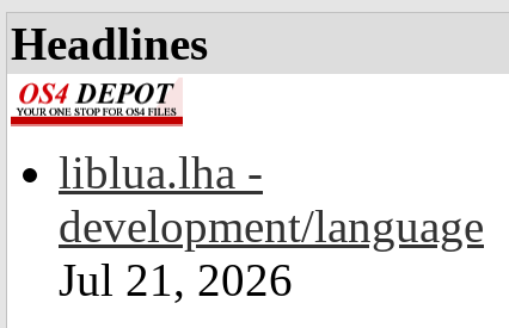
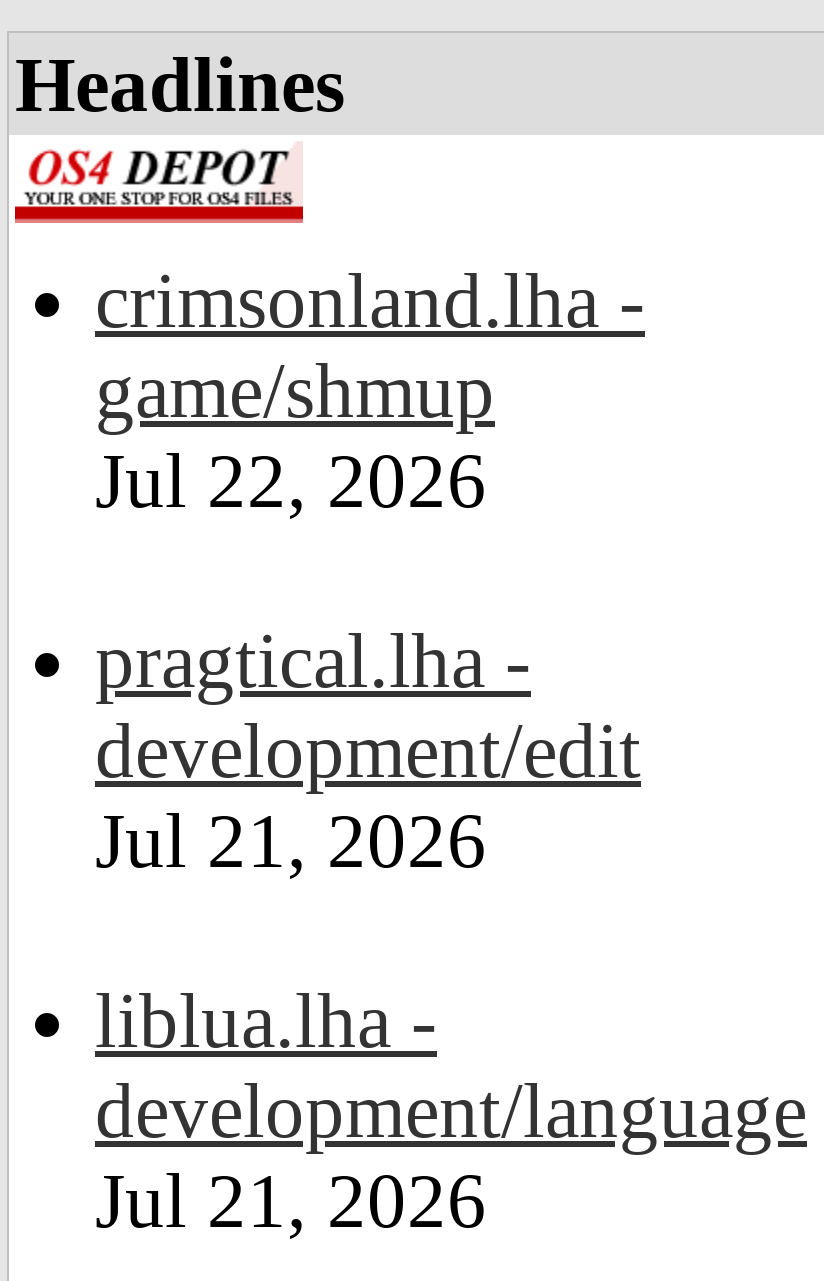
none -> [95,257,645,883] crimsonland.lha - | game/shmup | Jul 22, 2026 | pragtical.lha - | development/edit | Jul 21, 2026

